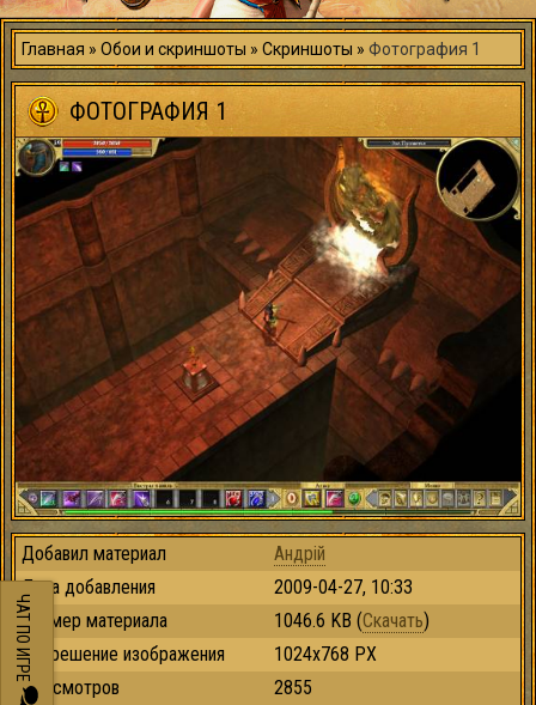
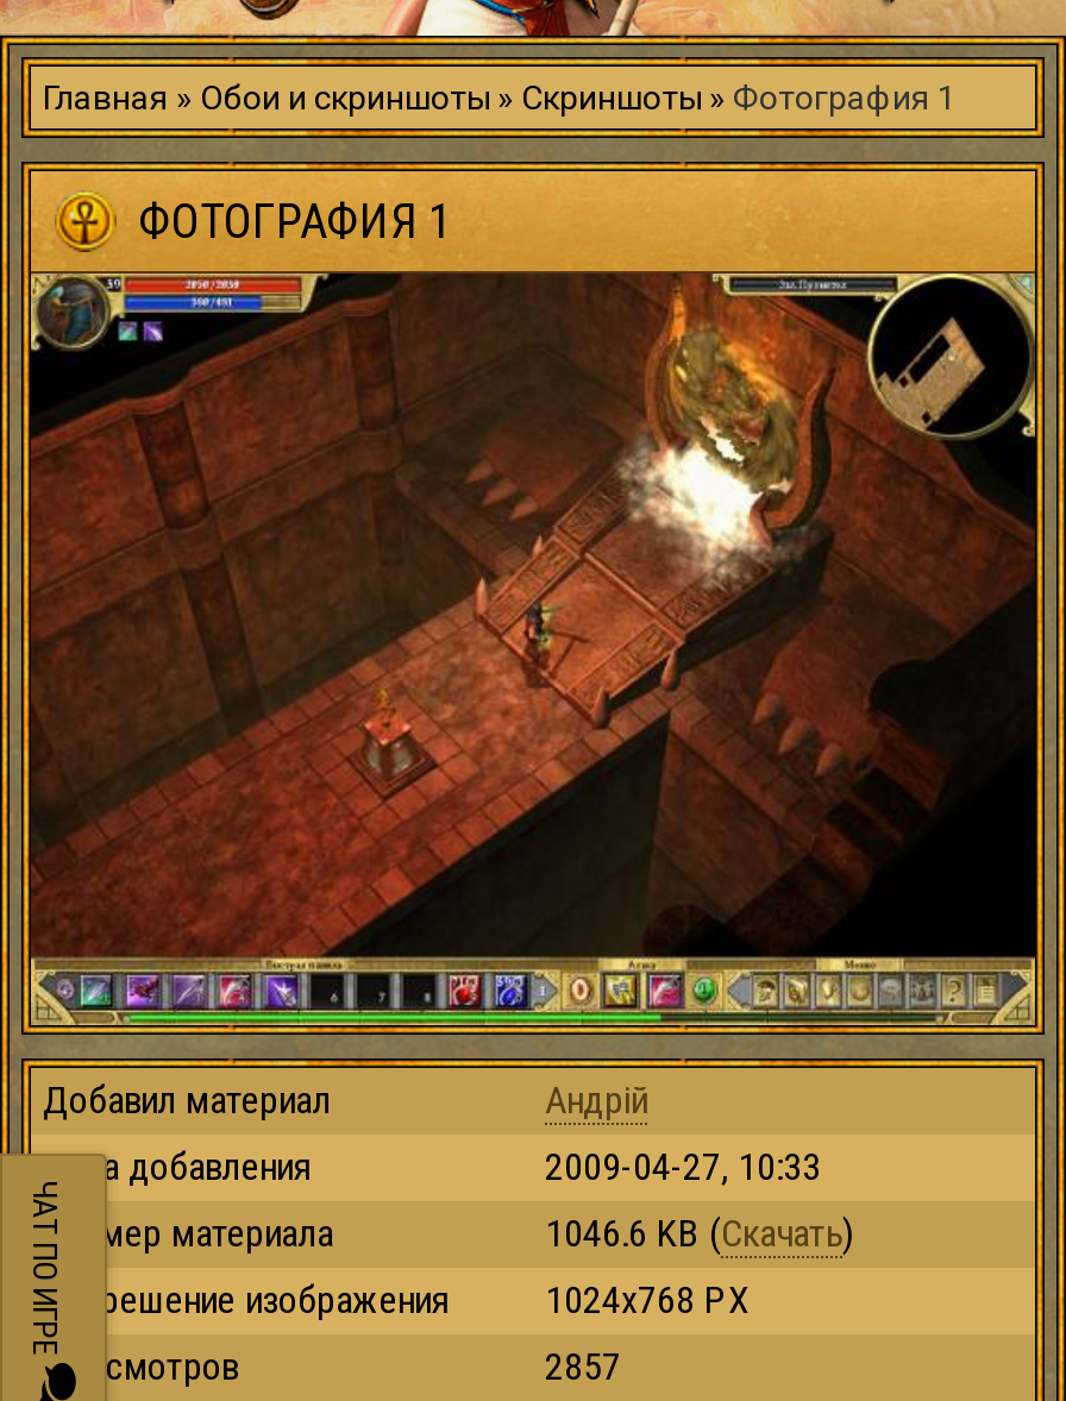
[274,676,312,699] 2855 -> [545,1344,621,1389] 2857

